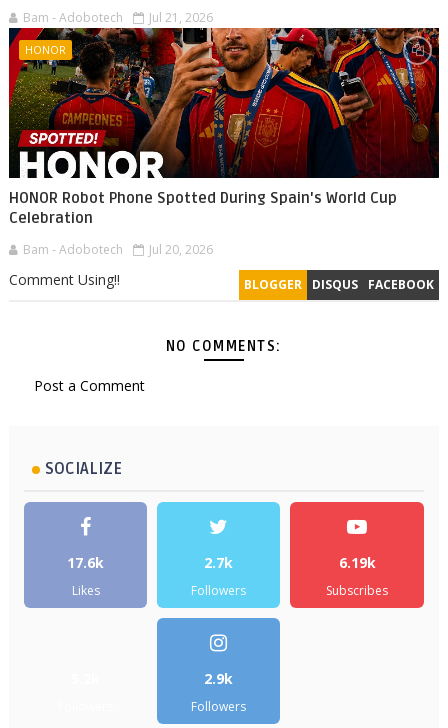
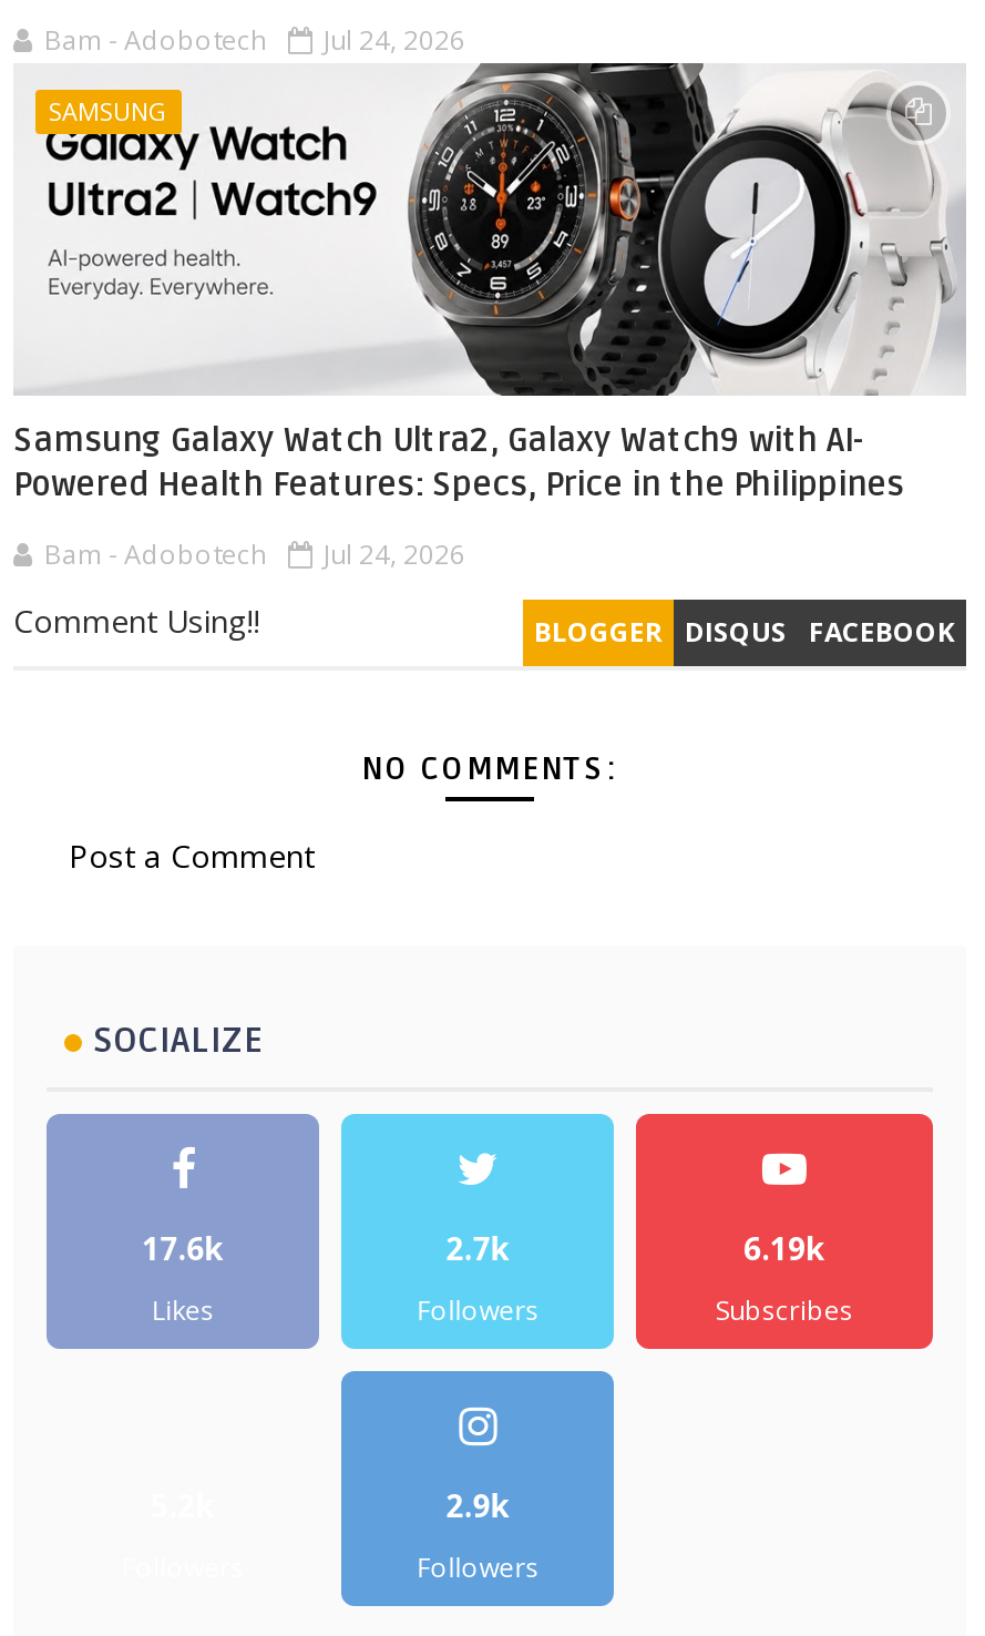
[23,9,213,26] Bam - Adobotech Jul 21, 2026 -> [44,22,465,60] Bam - Adobotech Jul 24, 2026
[8,27,440,179] [image] | HONOR -> [13,61,966,398] [image] | SAMSUNG
[9,189,397,227] HONOR Robot Phone Spotted During Spain's World Cup | Celebration -> [13,421,904,505] Samsung Galaxy Watch Ultra2, Galaxy Watch9 with AI- | Powered Health Features: Specs, Price in the Philippines
[23,241,213,258] Bam - Adobotech Jul 20, 2026 -> [44,536,465,574] Bam - Adobotech Jul 24, 2026

